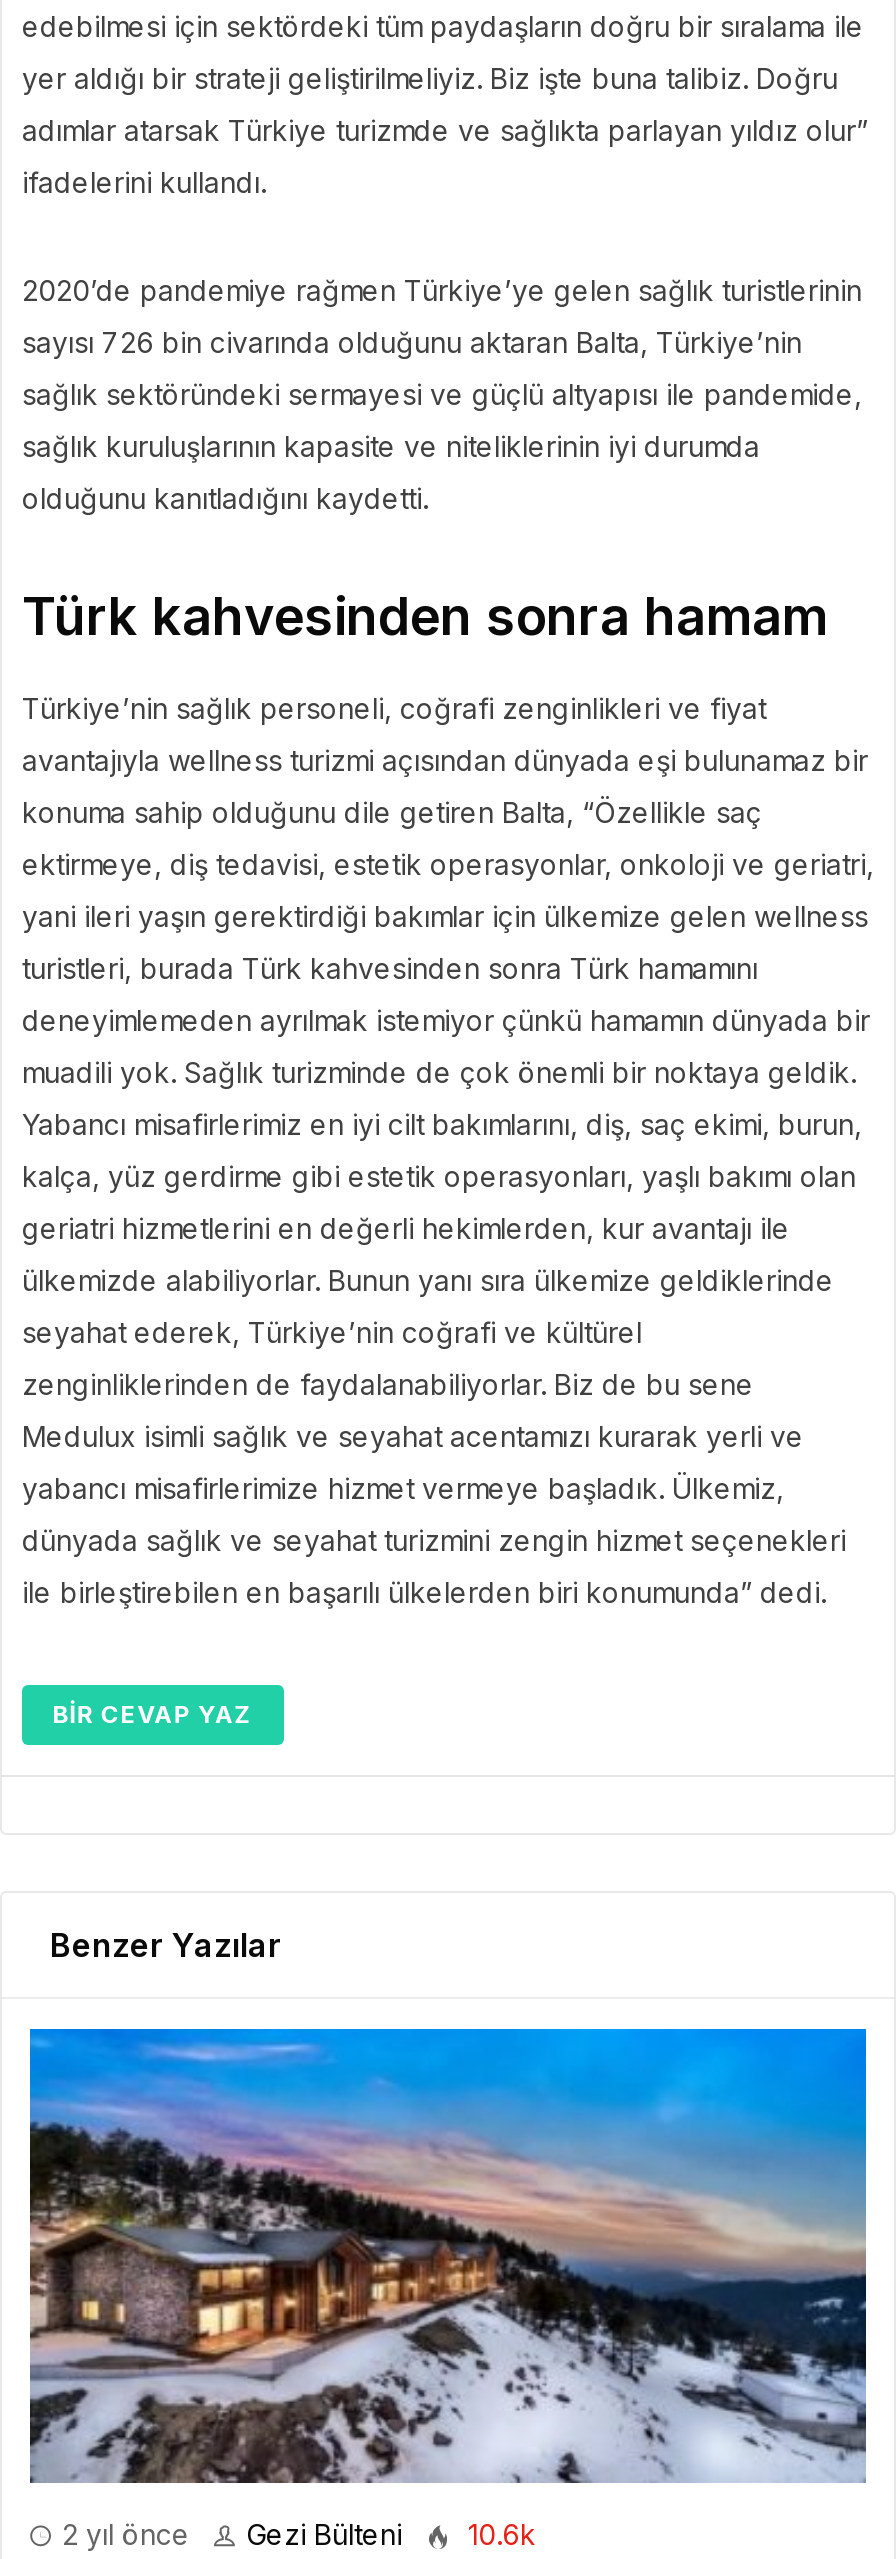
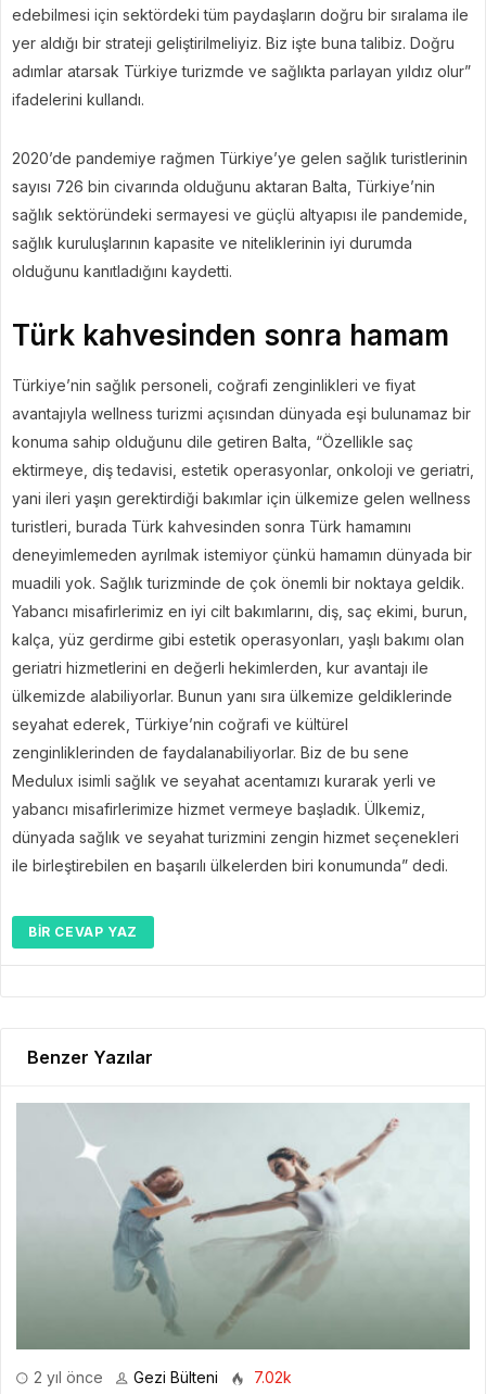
[28,2027,868,2550] [image] | 2 yıl önce Gezi Bülteni 10.6k -> [15,1103,471,1386] [image] | 2 yıl önce Gezi Bülteni 7.02k

